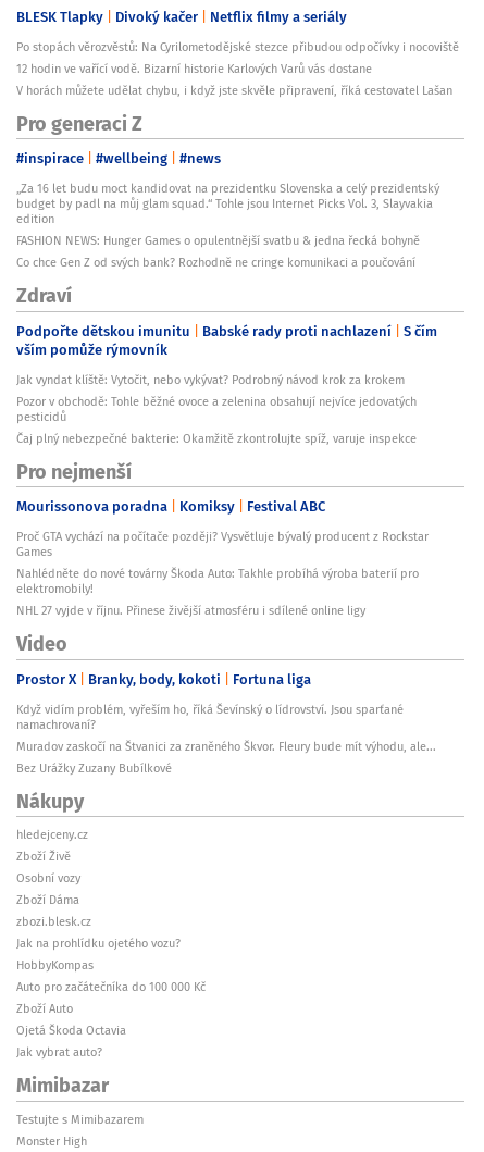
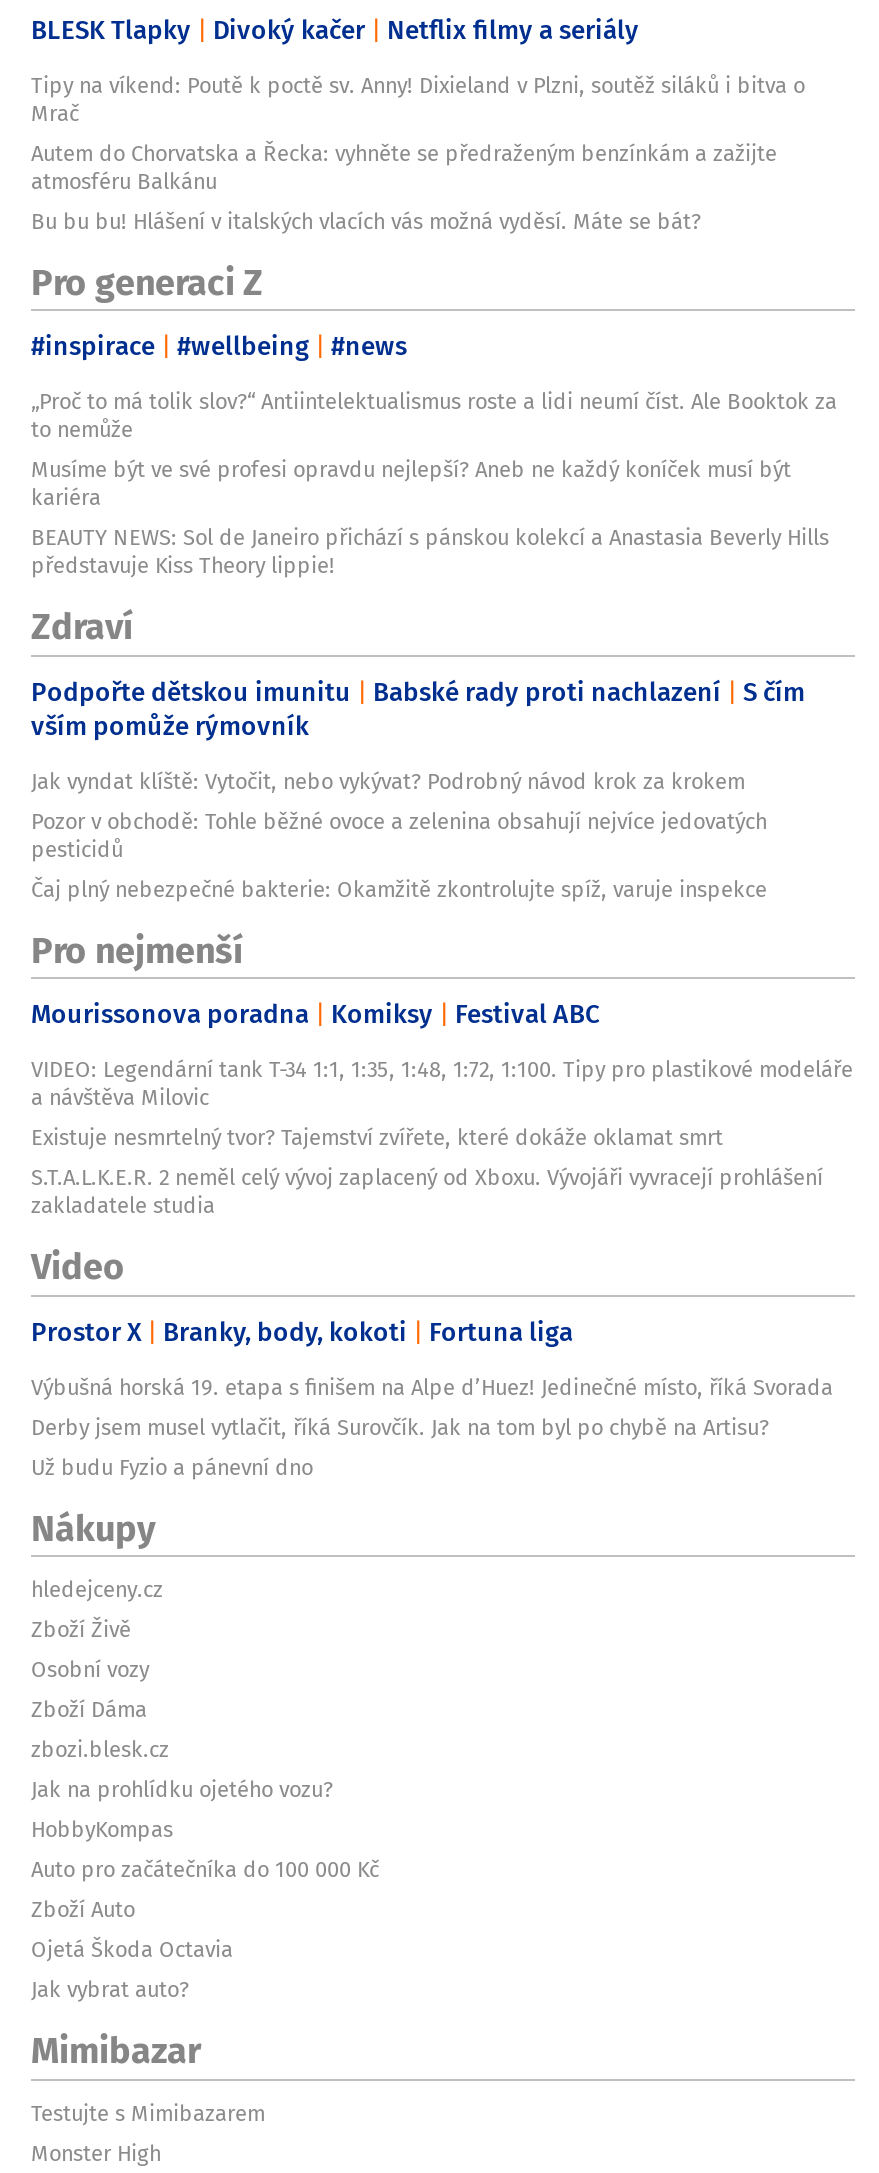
[16,38,459,99] Po stopách věrozvěstů: Na Cyrilometodějské stezce přibudou odpočívky i nocoviště | 12 hodin ve vařící vodě. Bizarní historie Karlových Varů vás dostane | V horách můžete udělat chybu, i když jste skvěle připravení, říká cestovatel Lašan -> [31,69,805,237] Tipy na víkend: Poutě k poctě sv. Anny! Dixieland v Plzni, soutěž siláků i bitva o | Mrač | Autem do Chorvatska a Řecka: vyhněte se předraženým benzínkám a zažijte | atmosféru Balkánu | Bu bu bu! Hlášení v italských vlacích vás možná vyděsí. Máte se bát?
[16,180,439,271] „Za 16 let budu moct kandidovat na prezidentku Slovenska a celý prezidentský | budget by padl na můj glam squad.“ Tohle jsou Internet Picks Vol. 3, Slayvakia | edition | FASHION NEWS: Hunger Games o opulentnější svatbu & jedna řecká bohyně | Co chce Gen Z od svých bank? Rozhodně ne cringe komunikaci a poučování -> [31,386,837,582] „Proč to má tolik slov?“ Antiintelektualismus roste a lidi neumí číst. Ale Booktok za | to nemůže | Musíme být ve své profesi opravdu nejlepší? Aneb ne každý koníček musí být | kariéra | BEAUTY NEWS: Sol de Janeiro přichází s pánskou kolekcí a Anastasia Beverly Hills | představuje Kiss Theory lippie!
[16,528,429,619] Proč GTA vychází na počítače později? Vysvětluje bývalý producent z Rockstar | Games | Nahlédněte do nové továrny Škoda Auto: Takhle probíhá výroba baterií pro | elektromobily! | NHL 27 vyjde v říjnu. Přinese živější atmosféru i sdílené online ligy -> [31,1054,853,1222] VIDEO: Legendární tank T-34 1:1, 1:35, 1:48, 1:72, 1:100. Tipy pro plastikové modeláře | a návštěva Milovic | Existuje nesmrtelný tvor? Tajemství zvířete, které dokáže oklamat smrt | S.T.A.L.K.E.R. 2 neměl celý vývoj zaplacený od Xboxu. Vývojáři vyvracejí prohlášení | zakladatele studia
[16,700,436,777] Když vidím problém, vyřeším ho, říká Ševínský o lídrovství. Jsou sparťané | namachrovaní? | Muradov zaskočí na Štvanici za zraněného Škvor. Fleury bude mít výhodu, ale... | Bez Urážky Zuzany Bubílkové -> [31,1371,833,1483] Výbušná horská 19. etapa s finišem na Alpe d’Huez! Jedinečné místo, říká Svorada | Derby jsem musel vytlačit, říká Surovčík. Jak na tom byl po chybě na Artisu? | Už budu Fyzio a pánevní dno

